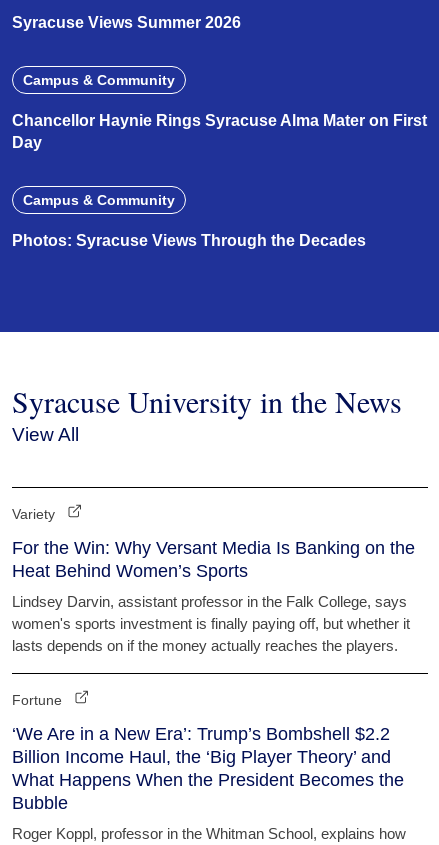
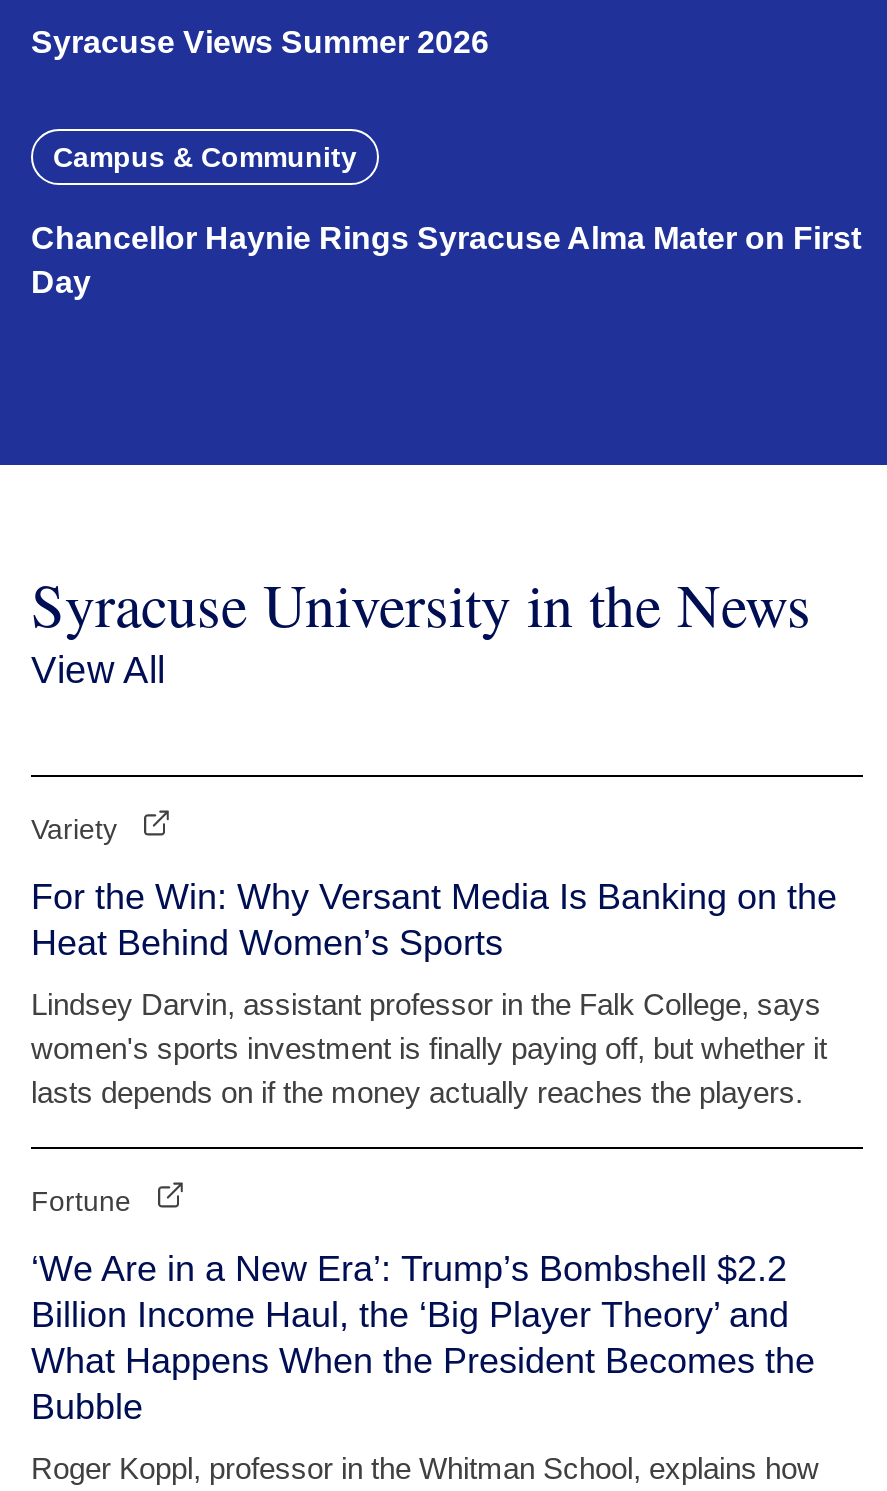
[12,192,366,249] Campus & Community | Photos: Syracuse Views Through the Decades -> none

